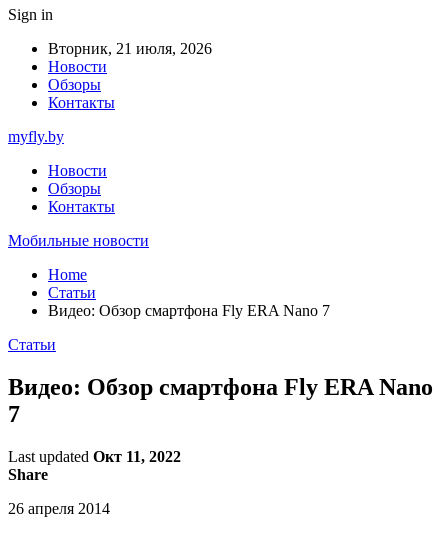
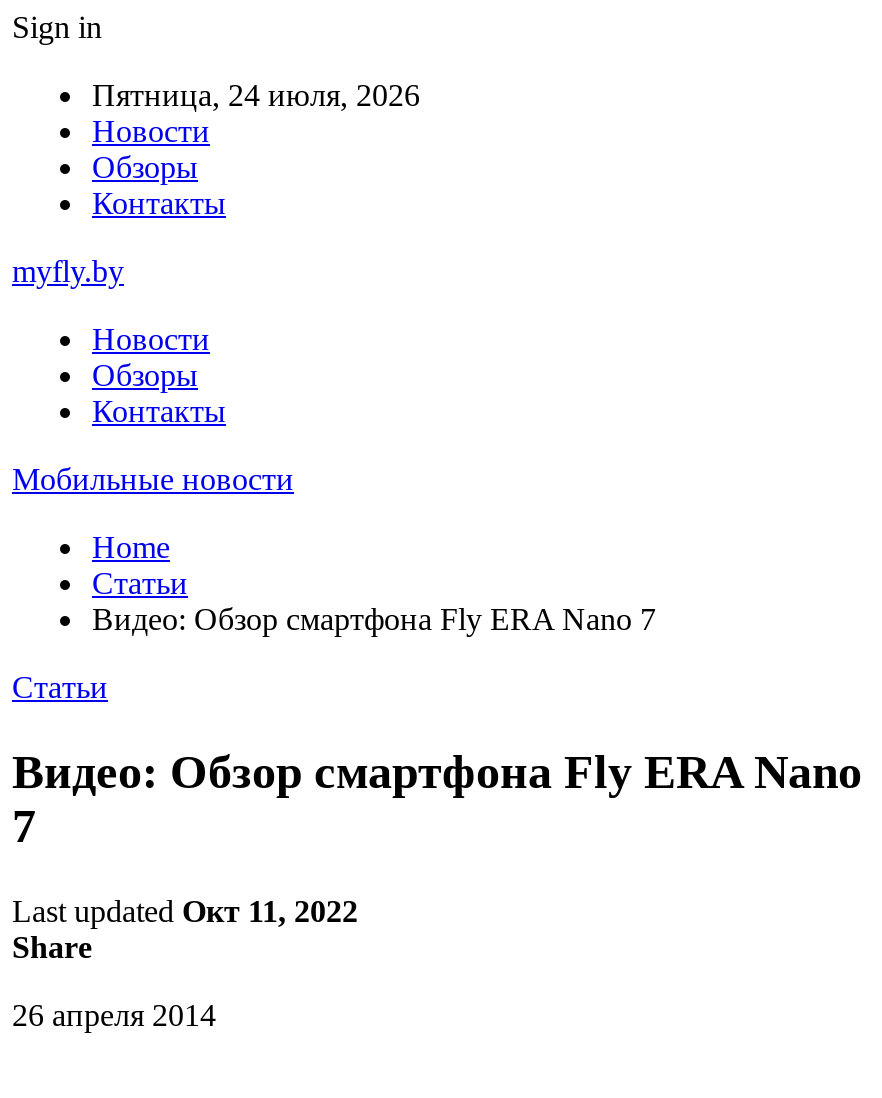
[48,40,212,57] Вторник, 21 июля, 2026 -> [92,78,420,112] Пятница, 24 июля, 2026

